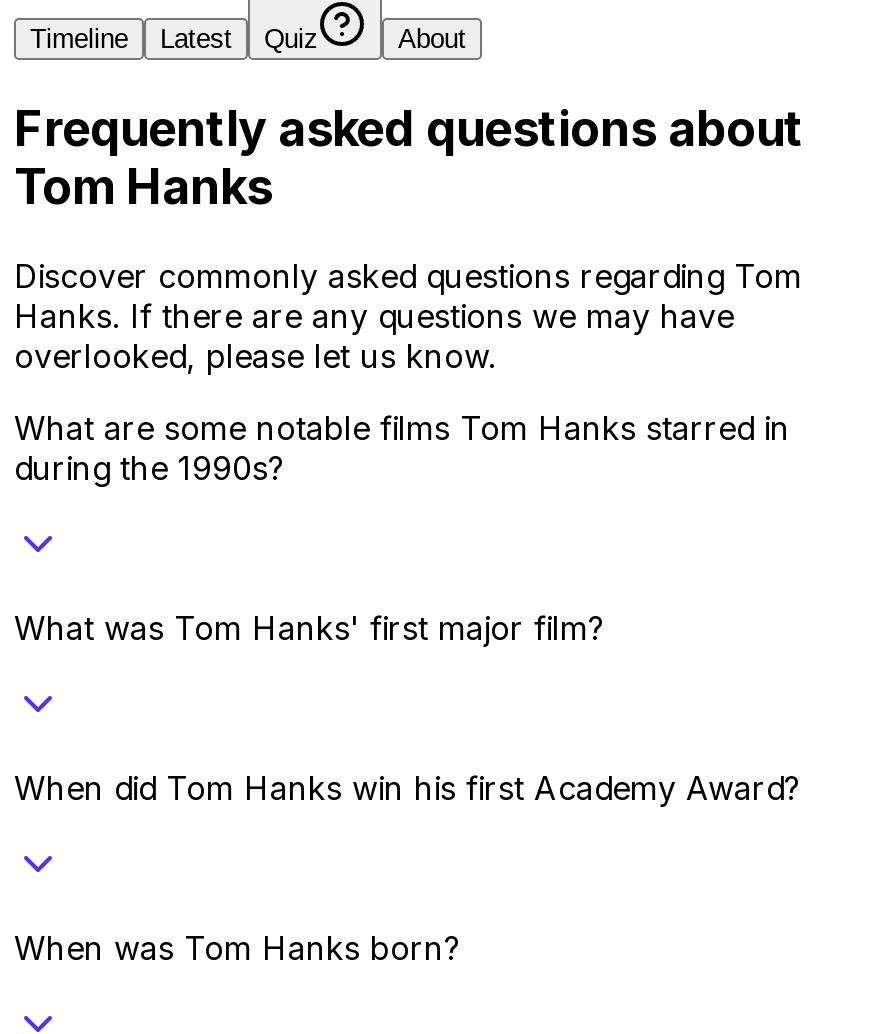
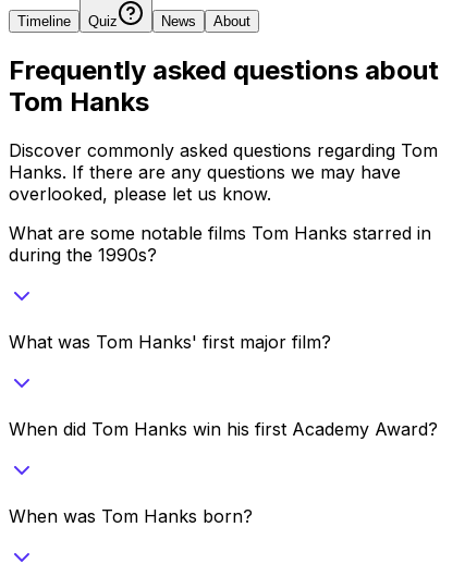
[160,24,232,54] Latest -> none
none -> [161,13,196,29] News

